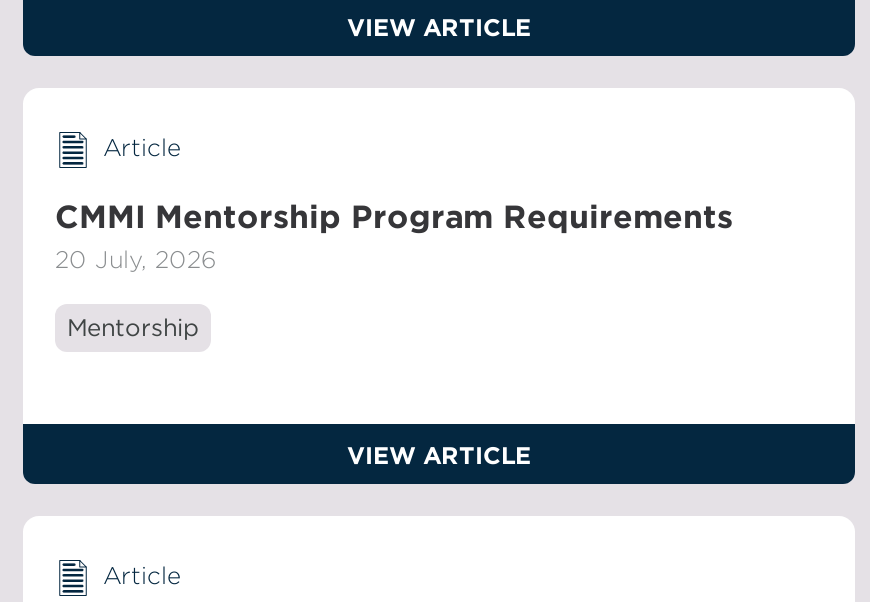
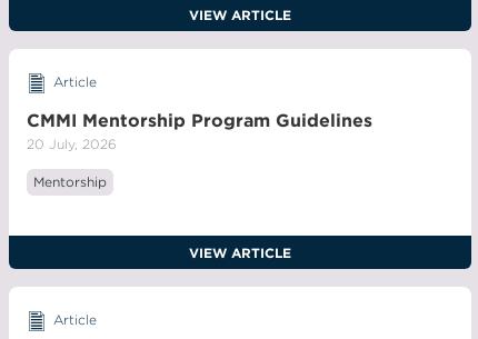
[55,195,733,235] CMMI Mentorship Program Requirements -> [27,109,372,131] CMMI Mentorship Program Guidelines

